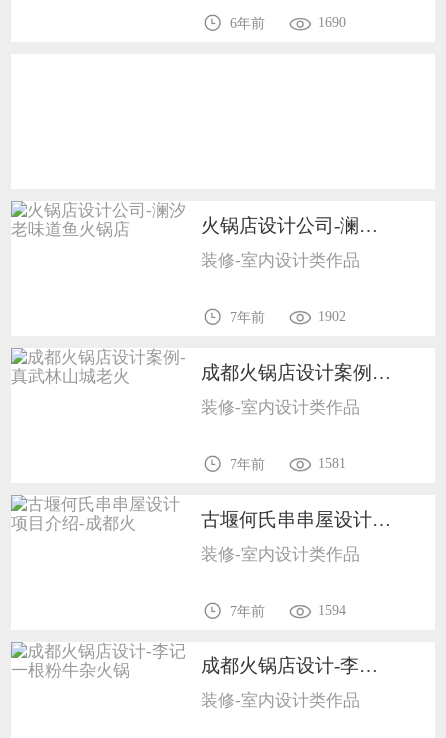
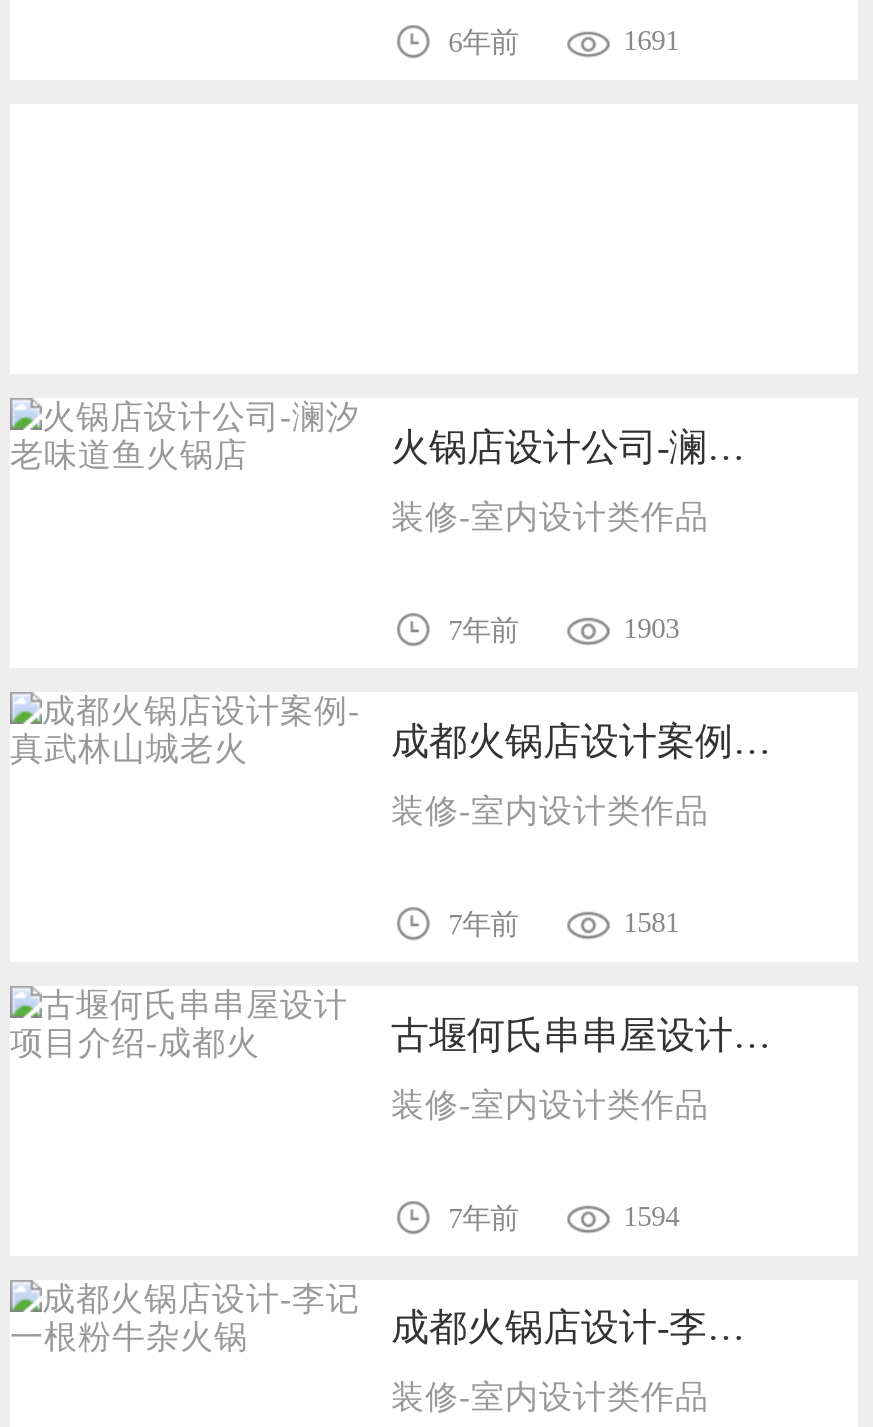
[318,14,346,30] 1690 -> [623,24,679,56] 1691
[318,308,346,324] 1902 -> [623,612,679,644] 1903

